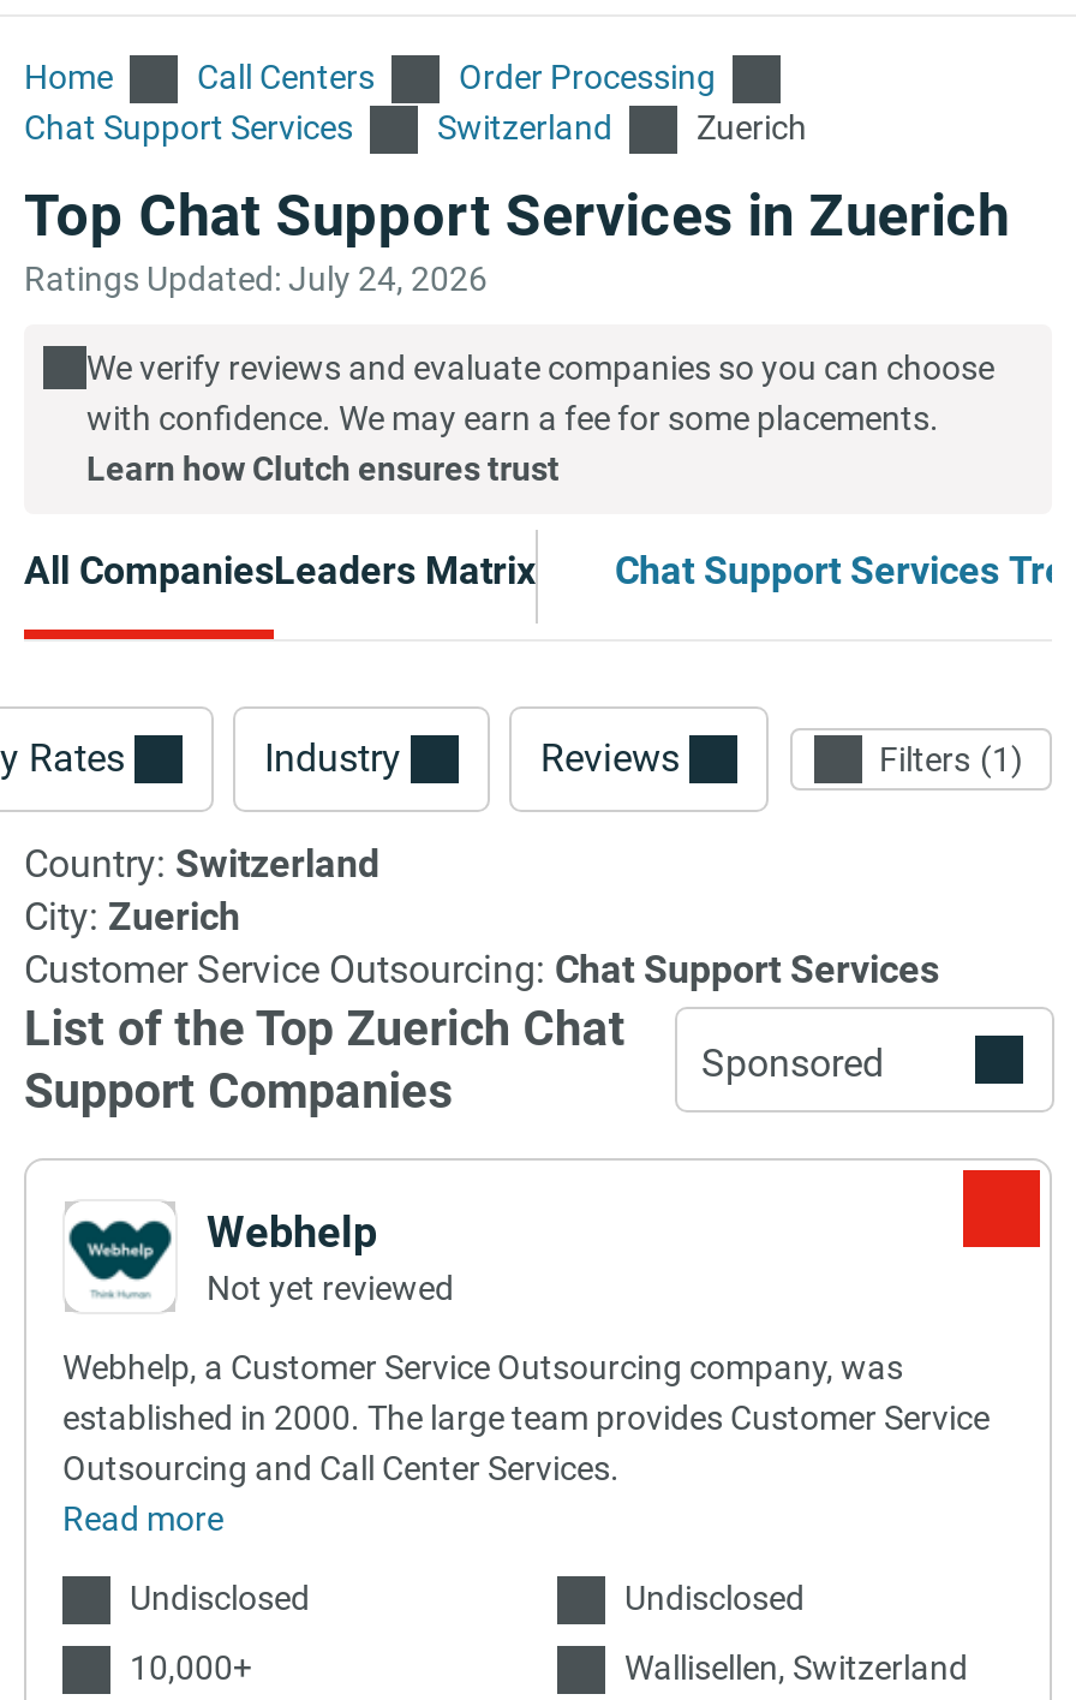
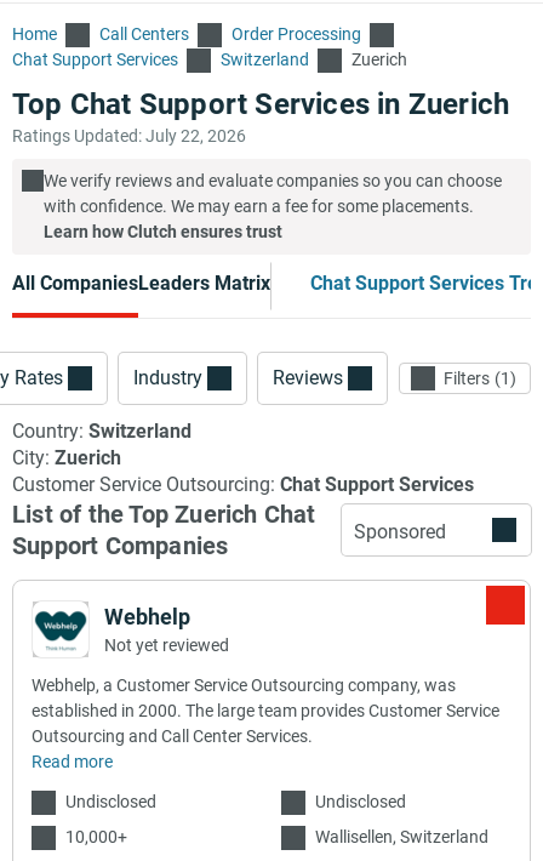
[24,260,488,298] Ratings Updated: July 24, 2026 -> [12,126,246,146] Ratings Updated: July 22, 2026

